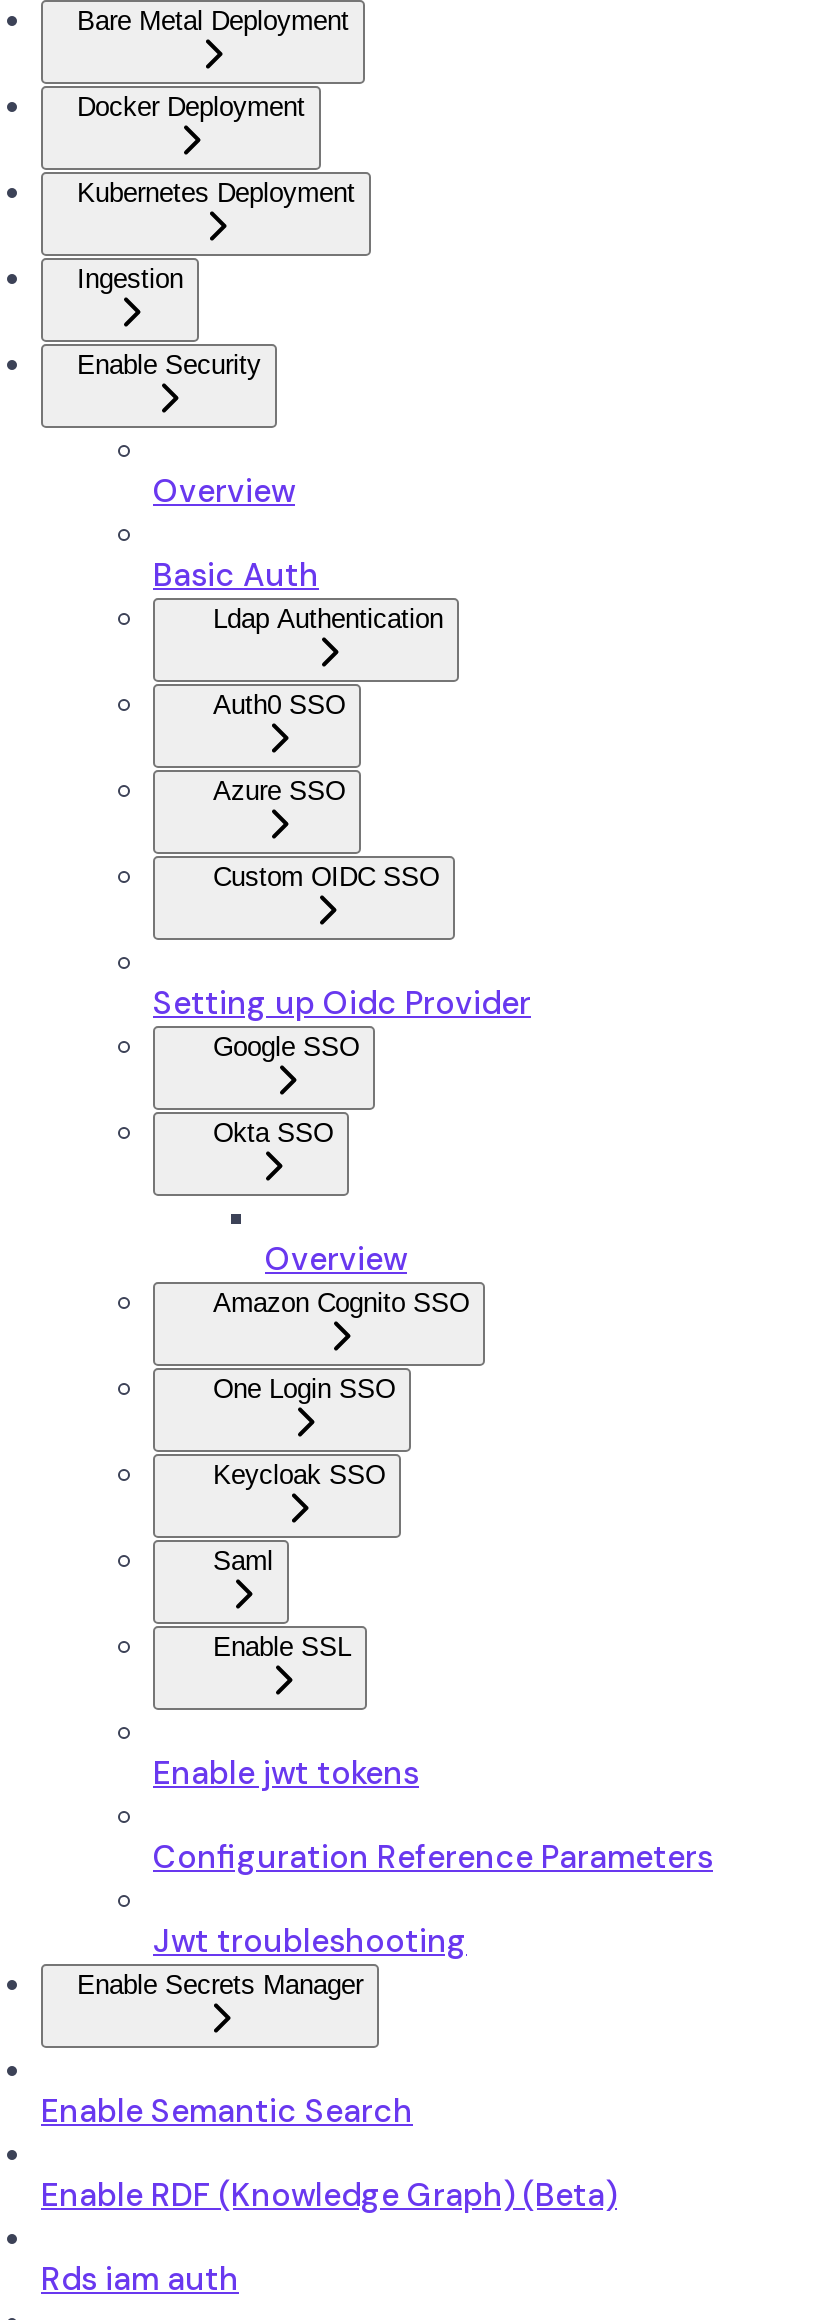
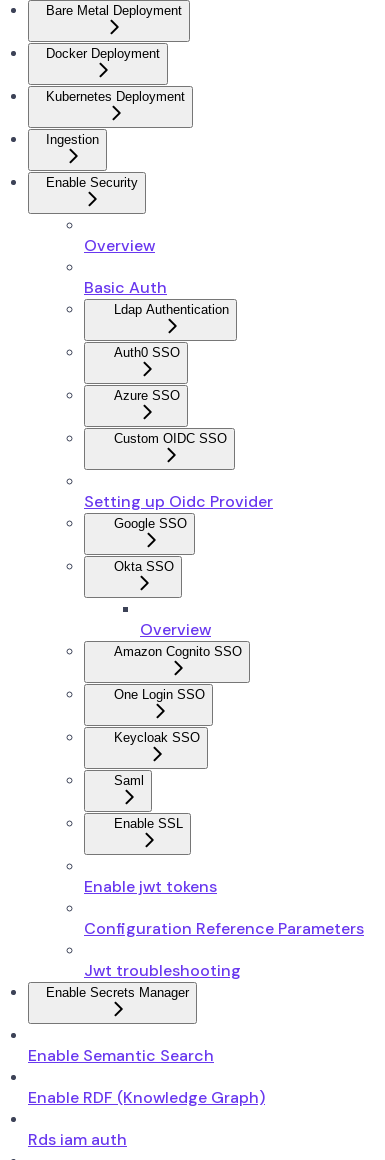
[41,2174,617,2216] Enable RDF (Knowledge Graph) (Beta) -> [28,1087,265,1108] Enable RDF (Knowledge Graph)

